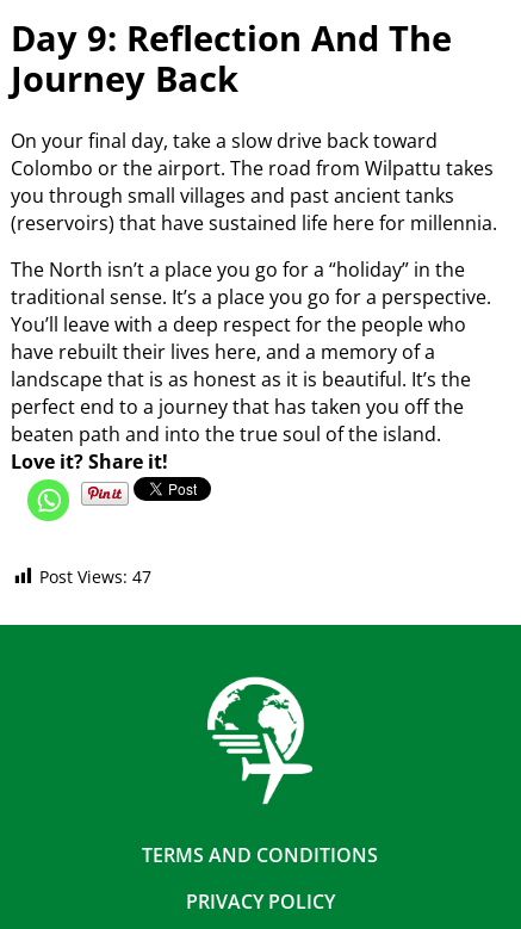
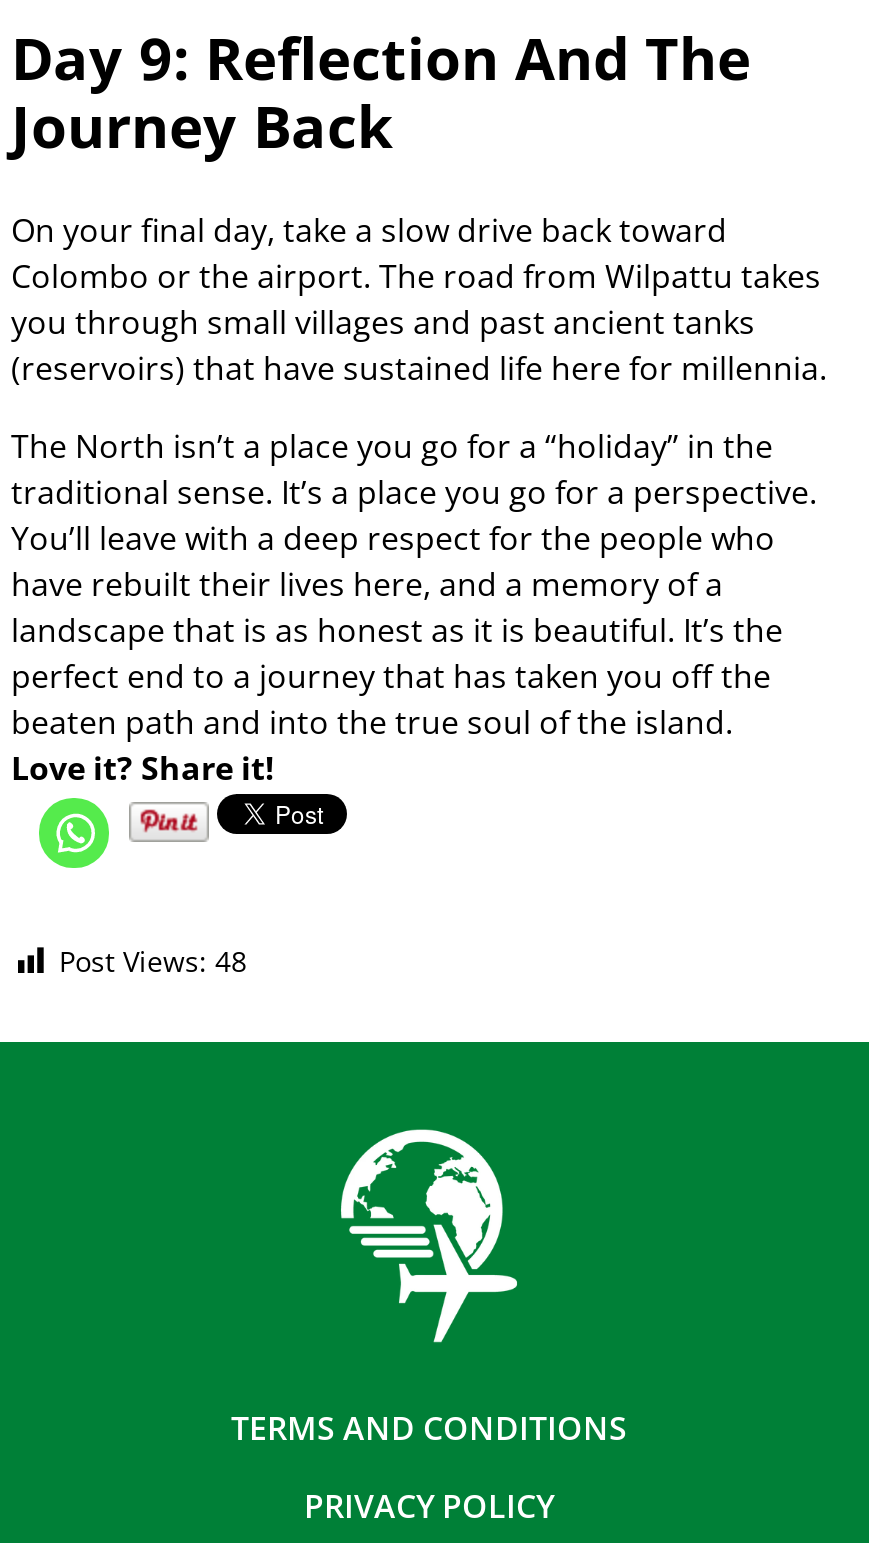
[39,565,151,588] Post Views: 47 -> [59,941,247,979] Post Views: 48

